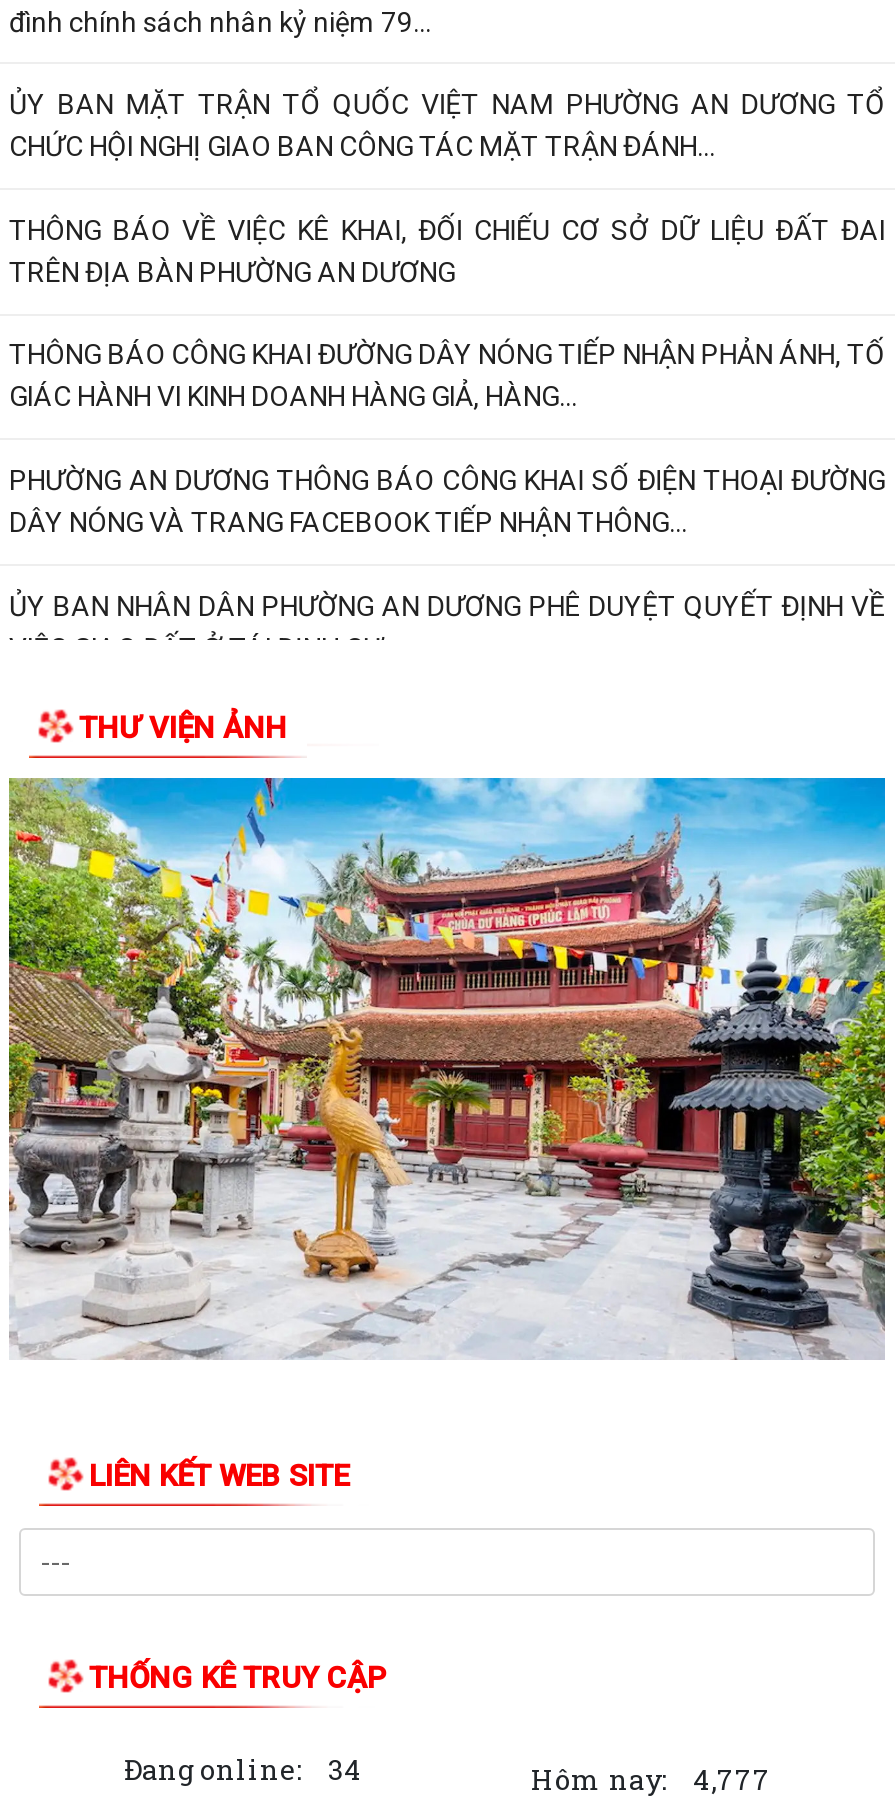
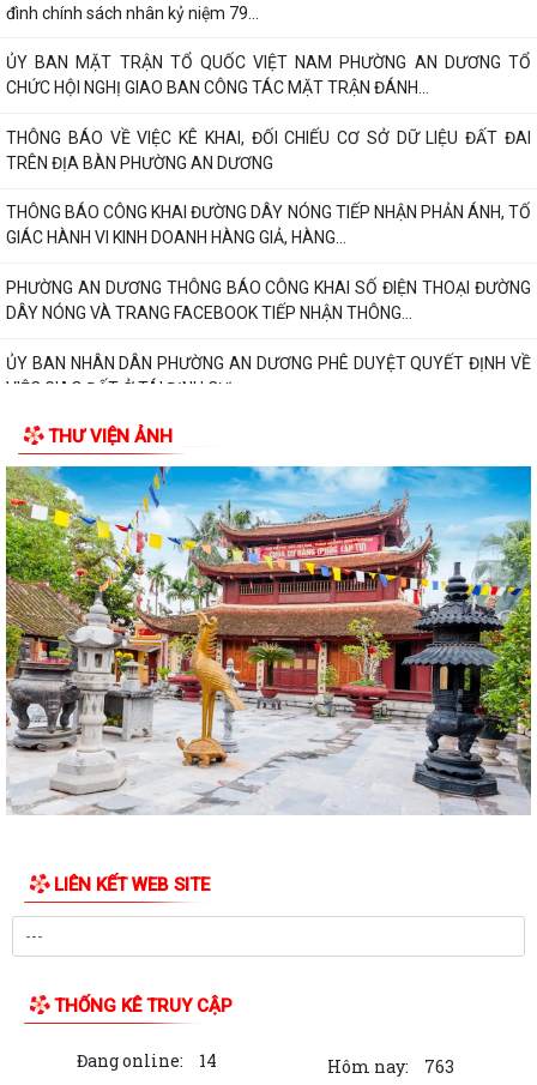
[124,1750,362,1788] Đang online: 34 -> [76,1049,216,1072] Đang online: 14
[531,1760,771,1798] Hôm nay: 4,777 -> [327,1055,454,1078] Hôm nay: 763

